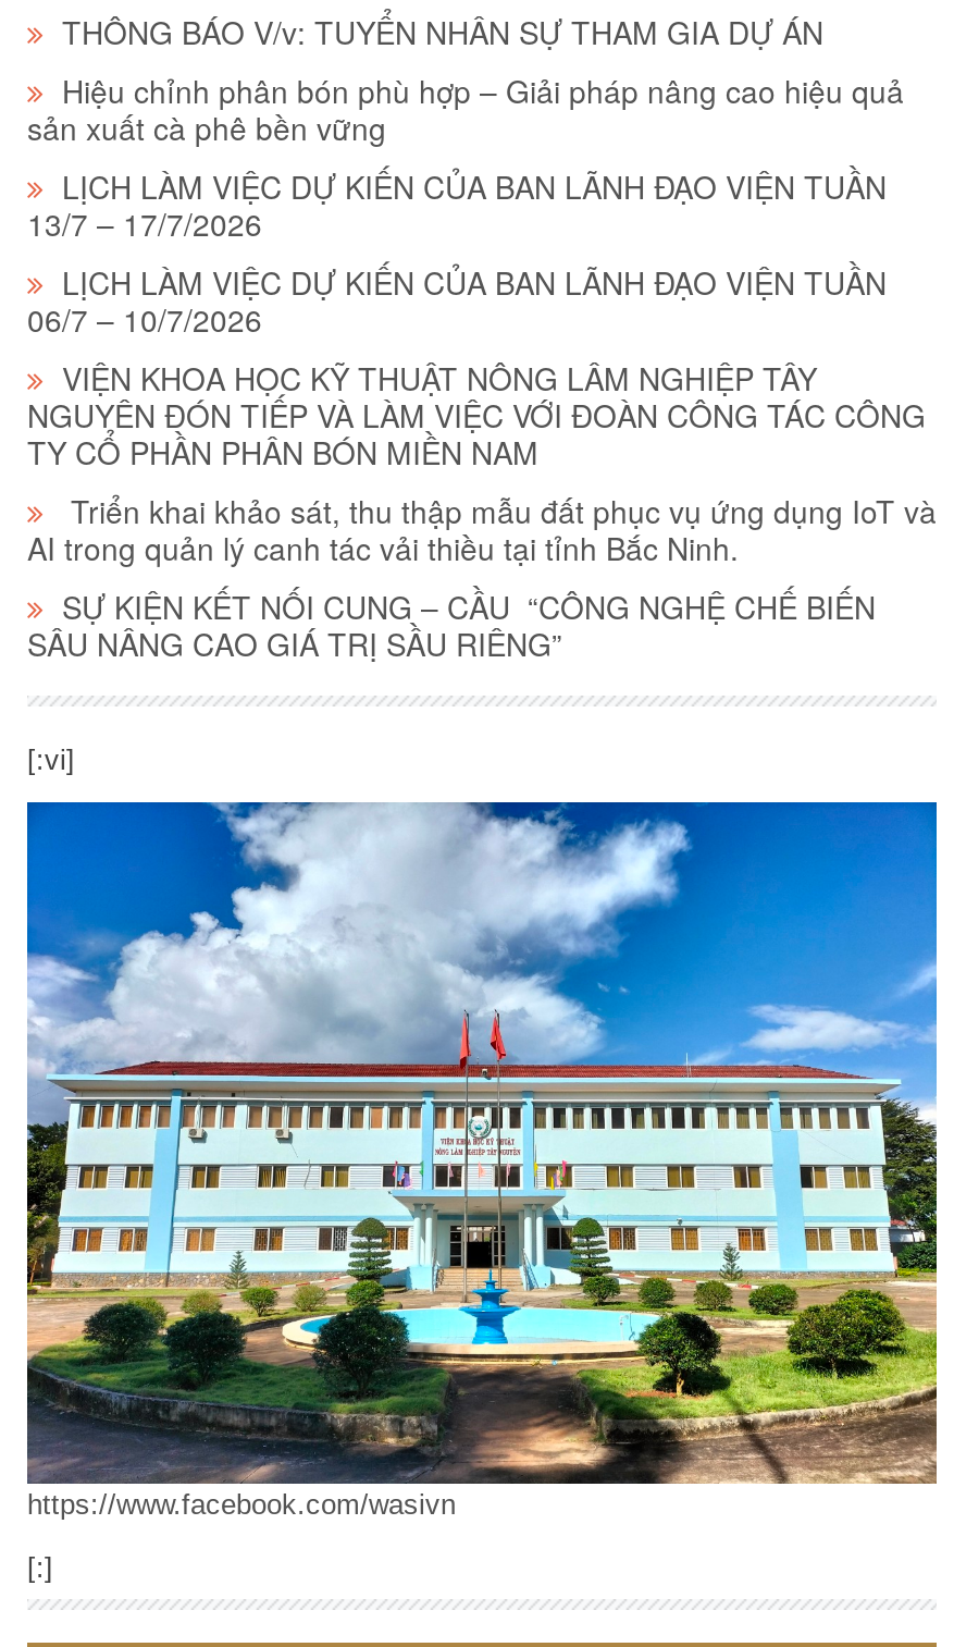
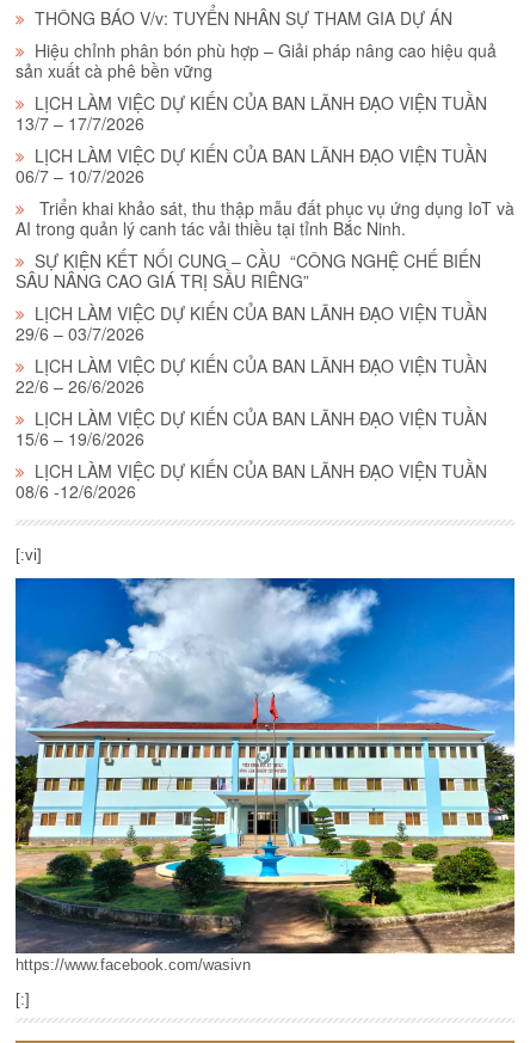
[27,356,926,473] VIỆN KHOA HỌC KỸ THUẬT NÔNG LÂM NGHIỆP TÂY | NGUYÊN ĐÓN TIẾP VÀ LÀM VIỆC VỚI ĐOÀN CÔNG TÁC CÔNG | TY CỔ PHẦN PHÂN BÓN MIỀN NAM -> none
moved [27,488,937,665] -> [16,196,514,293]: Triển khai khảo sát, thu thập mẫu đất phục vụ ứng dụng IoT và | AI trong quản lý canh tác vải thiều tại tỉnh Bắc Ninh. | SỰ KIỆN KẾT NỐI CUNG – CẦU “CÔNG NGHỆ CHẾ BIẾN | SÂU NÂNG CAO GIÁ TRỊ SẦU RIÊNG”
none -> [16,301,487,503] LỊCH LÀM VIỆC DỰ KIẾN CỦA BAN LÃNH ĐẠO VIỆN TUẦN | 29/6 – 03/7/2026 | LỊCH LÀM VIỆC DỰ KIẾN CỦA BAN LÃNH ĐẠO VIỆN TUẦN | 22/6 – 26/6/2026 | LỊCH LÀM VIỆC DỰ KIẾN CỦA BAN LÃNH ĐẠO VIỆN TUẦN | 15/6 – 19/6/2026 | LỊCH LÀM VIỆC DỰ KIẾN CỦA BAN LÃNH ĐẠO VIỆN TUẦN | 08/6 -12/6/2026

